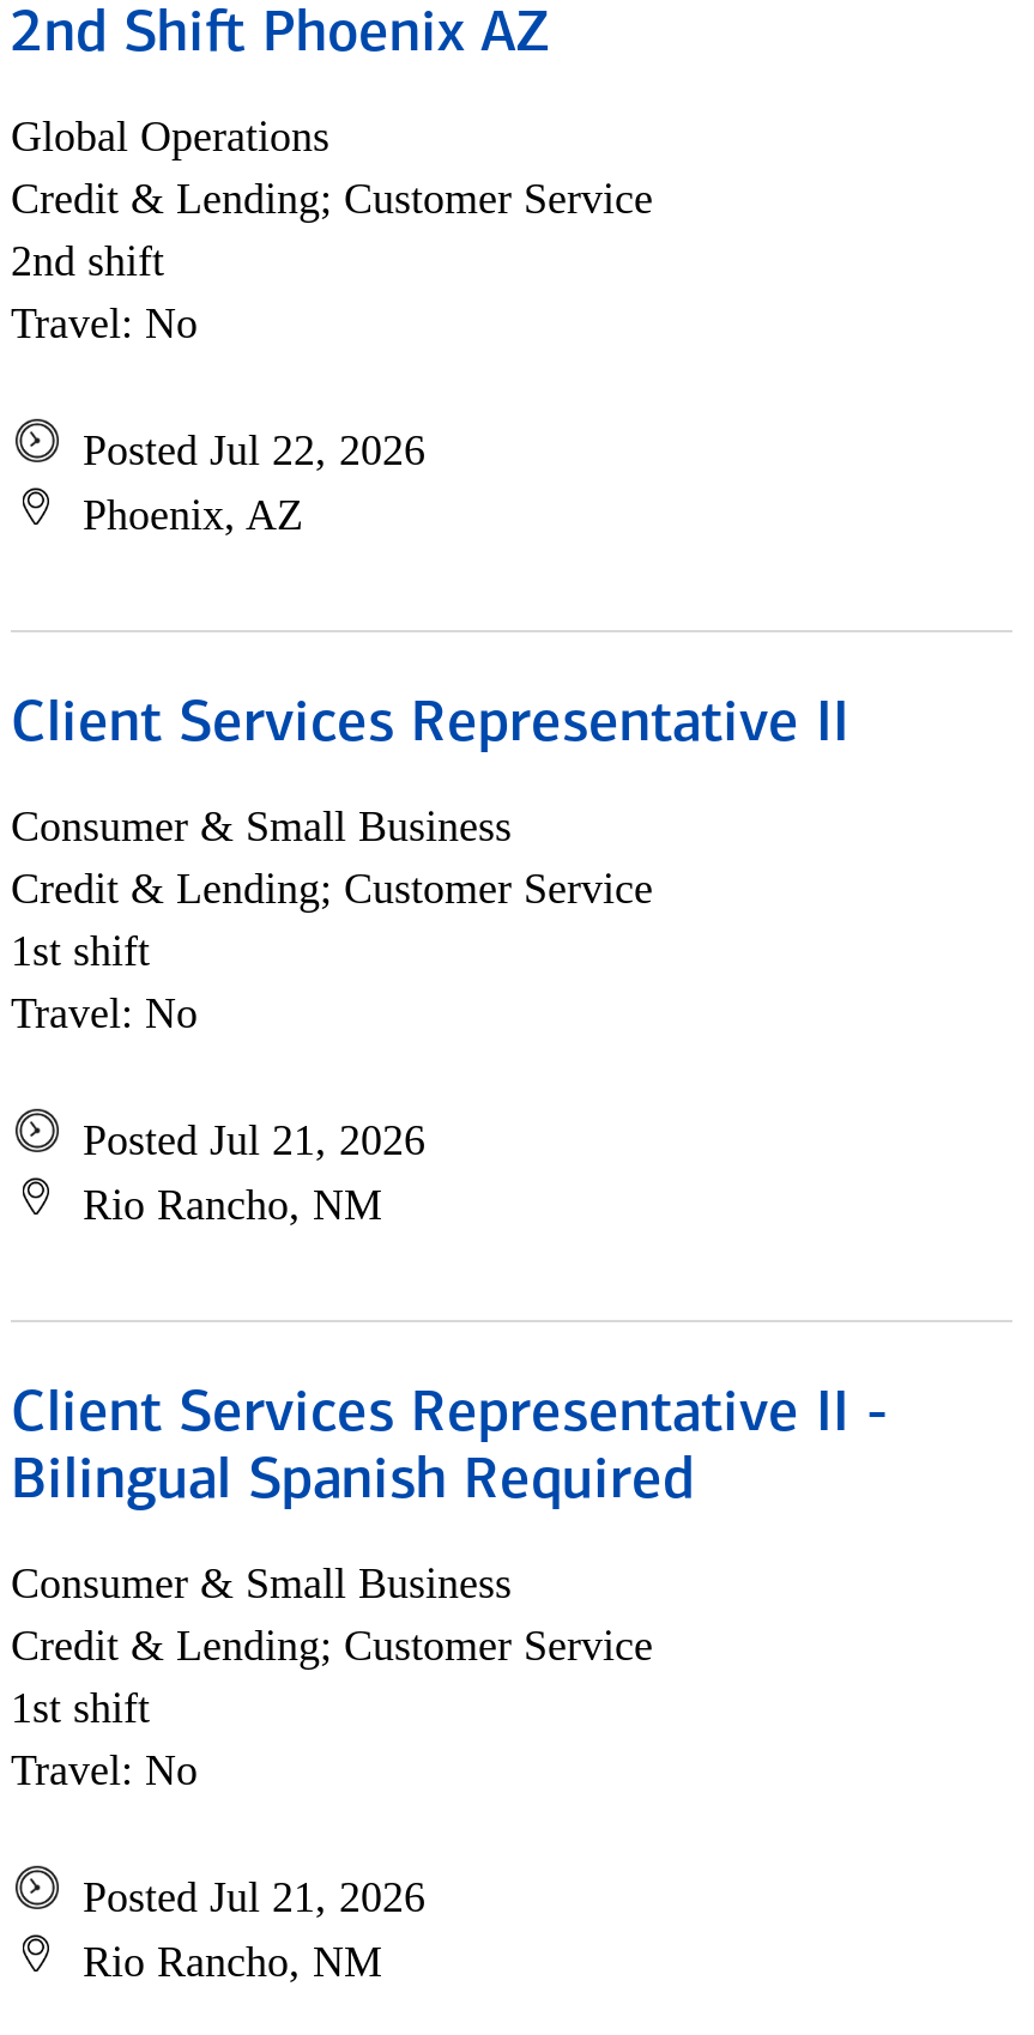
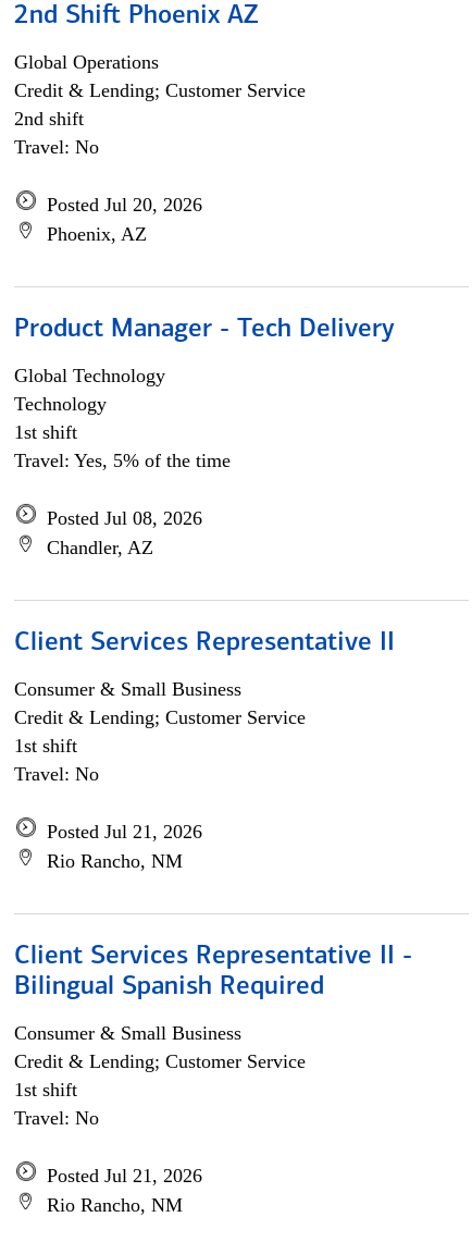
[83,426,425,474] Posted Jul 22, 2026 -> [47,194,202,216] Posted Jul 20, 2026
none -> [14,317,395,558] Product Manager - Tech Delivery | Global Technology | Technology | 1st shift | Travel: Yes, 5% of the time | Posted Jul 08, 2026 | Chandler, AZ

